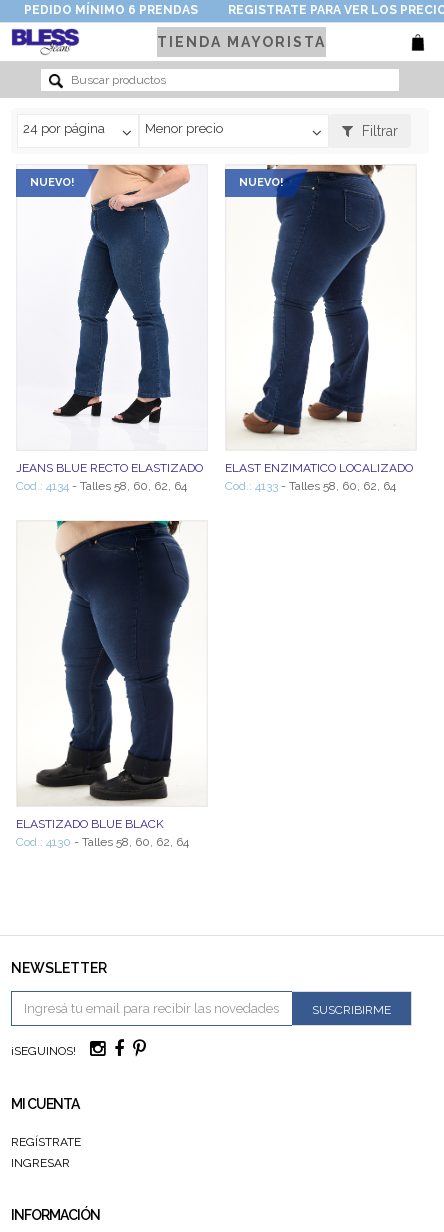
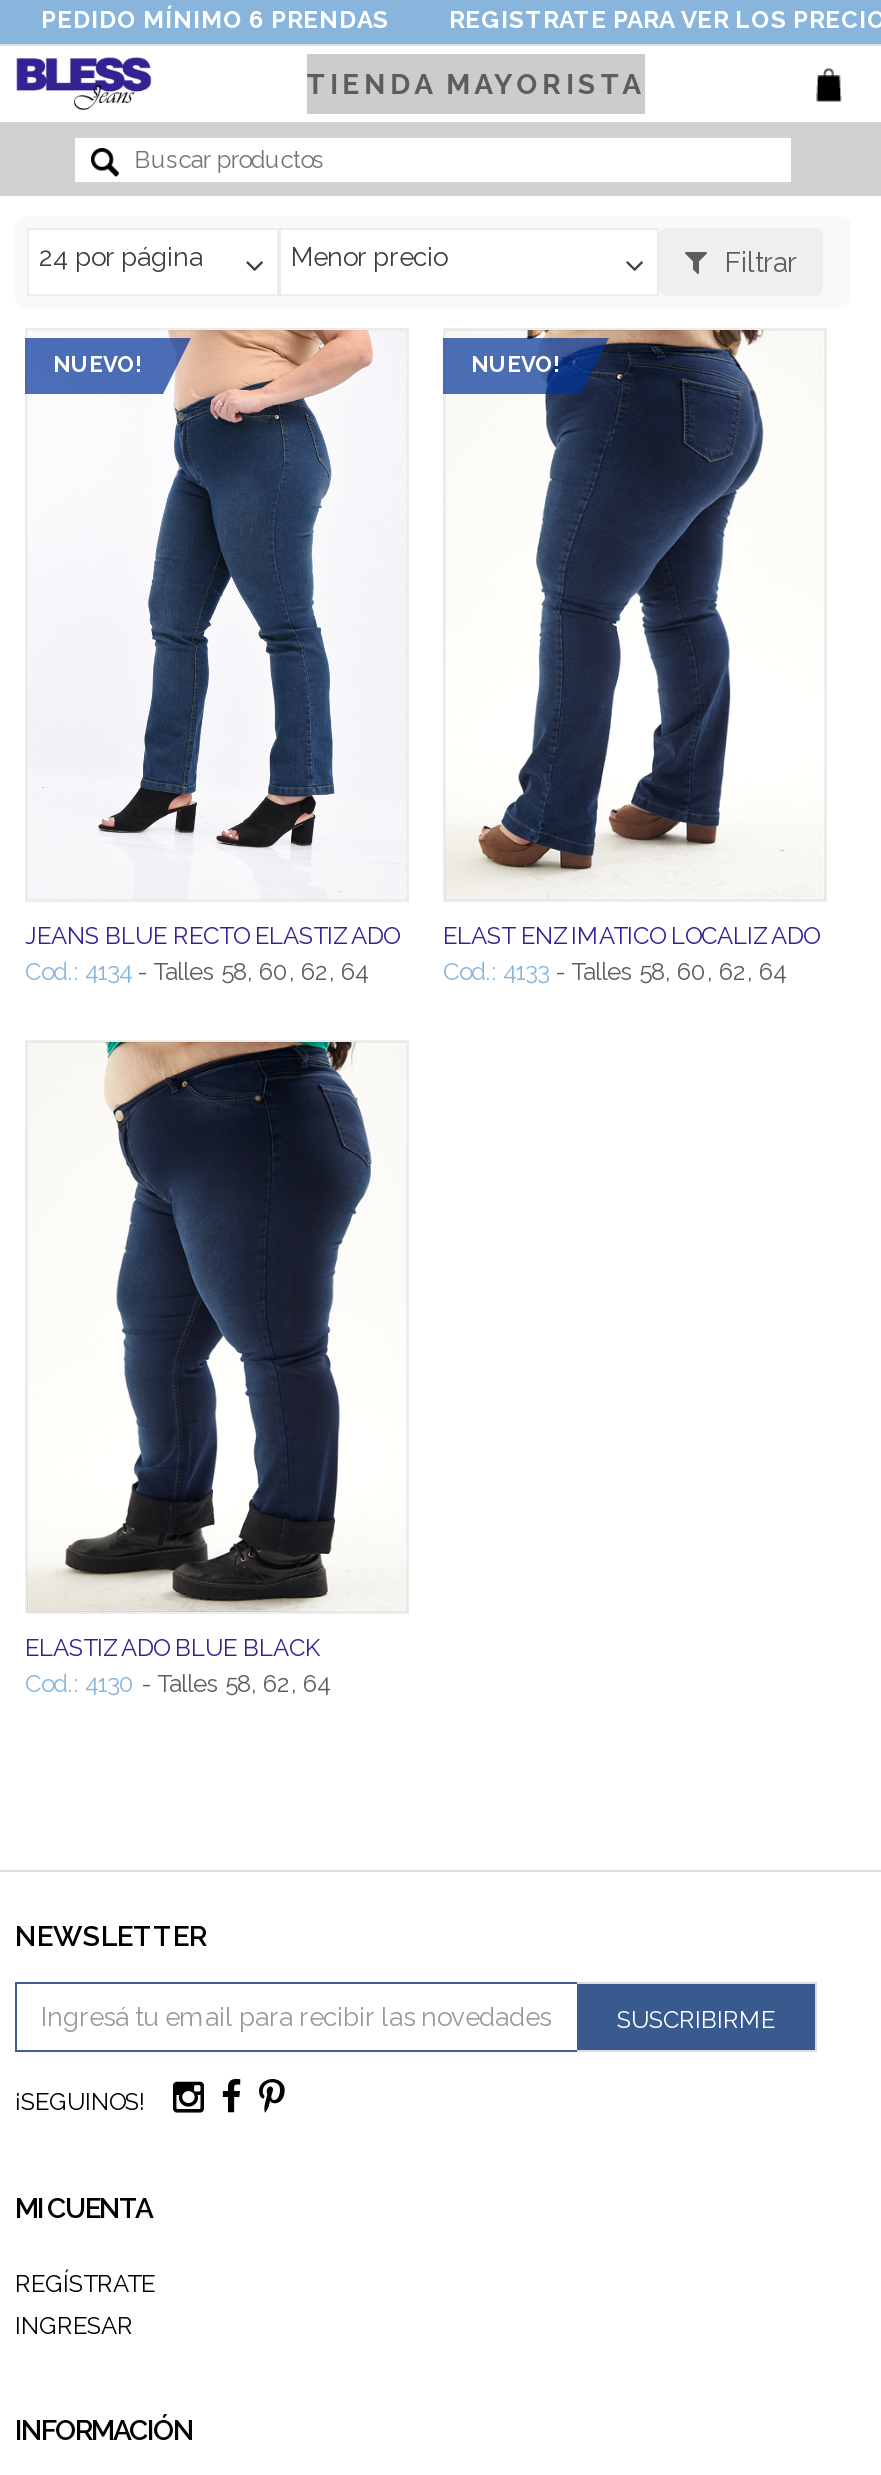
[16,834,189,848] Cod.: 4130 - Talles 58, 60, 62, 64 -> [25,1669,329,1697] Cod.: 4130 - Talles 58, 62, 64

